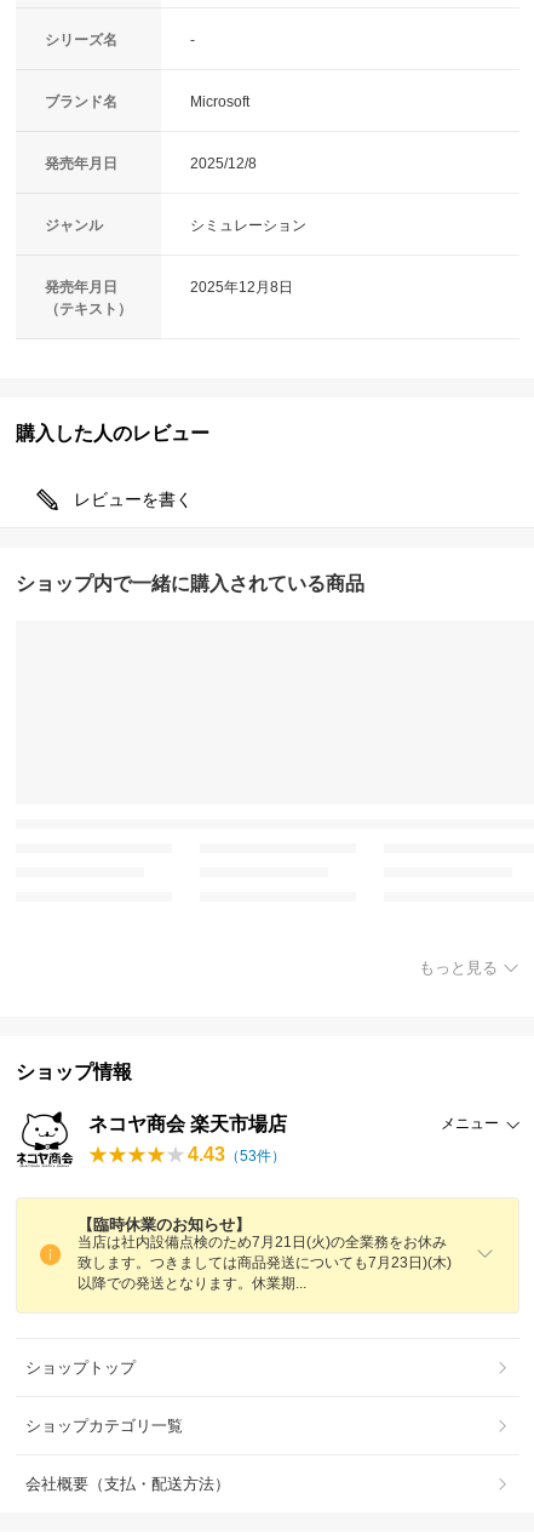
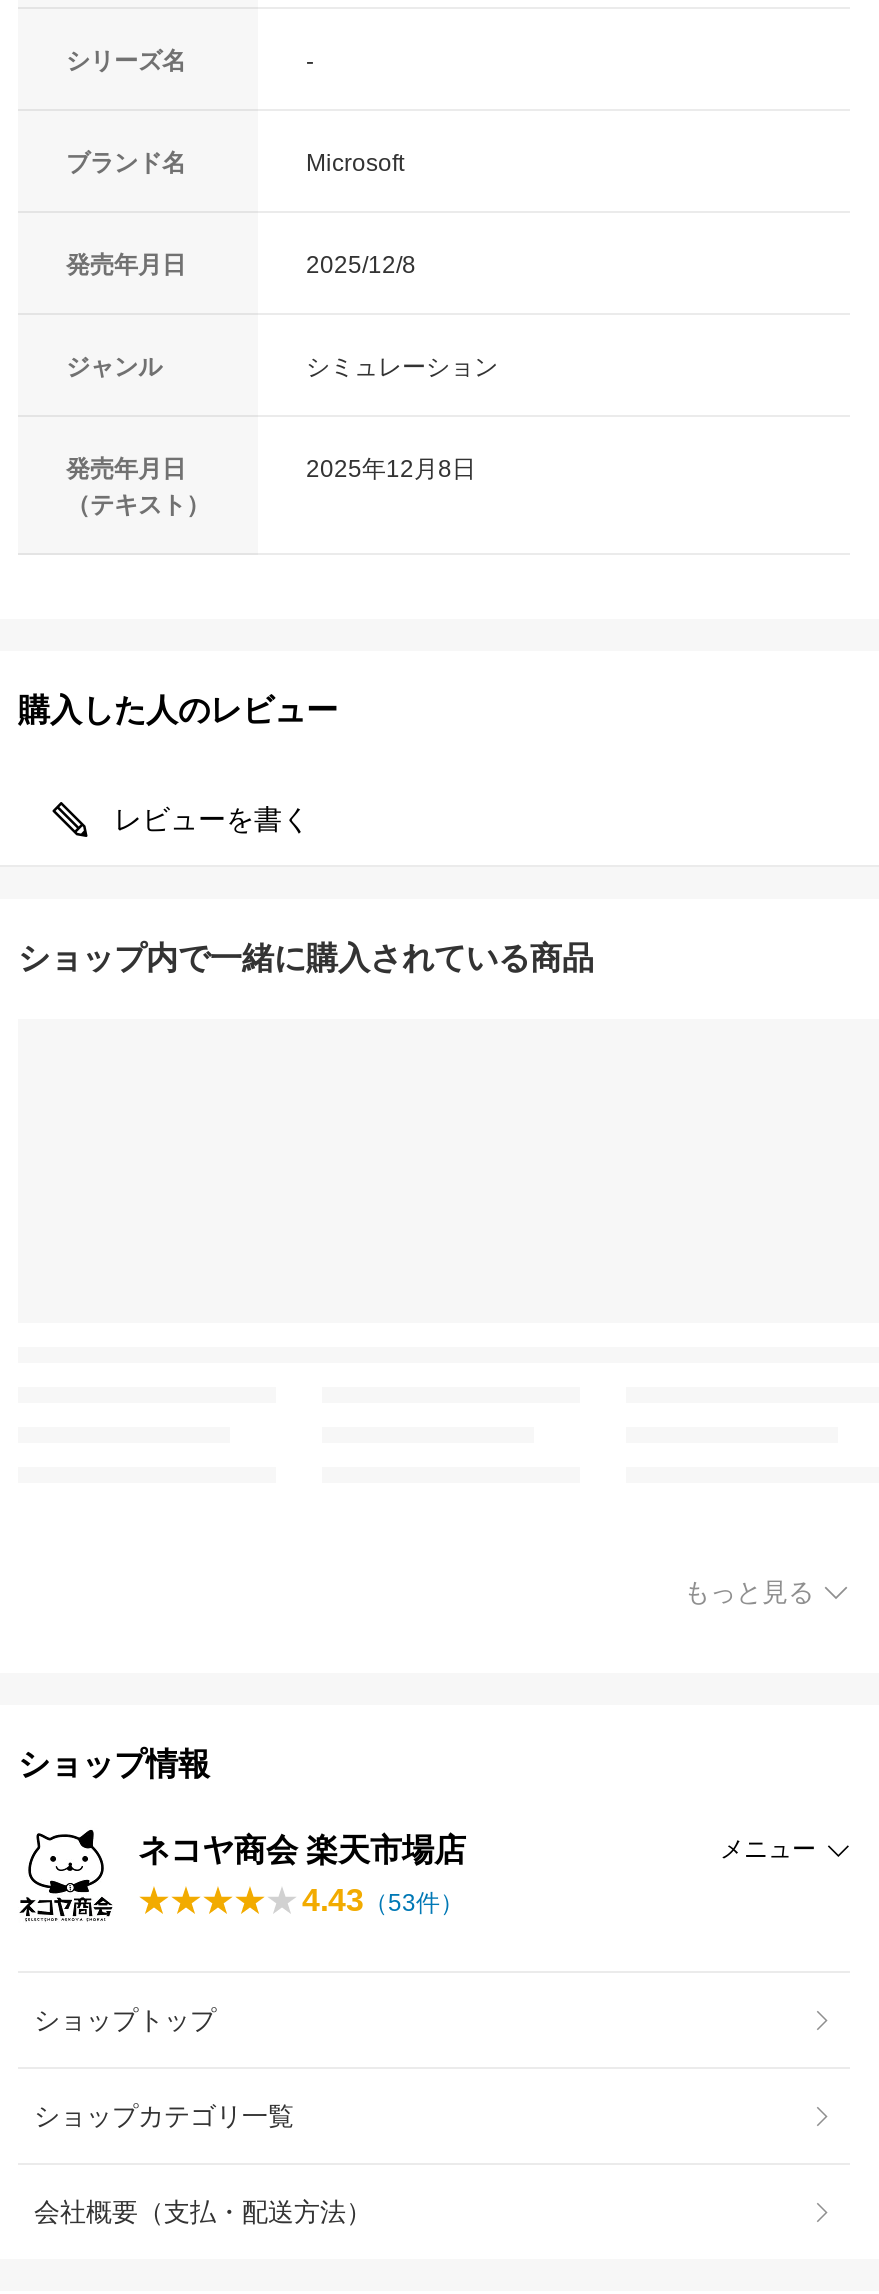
[16,1197,519,1314] [image] | 【臨時休業のお知らせ】 | 当店は社内設備点検のため7月21日(火)の全業務をお休み | 致します。つきましては商品発送についても7月23日)(木) | 以降での発送となります。休業期 -> none

